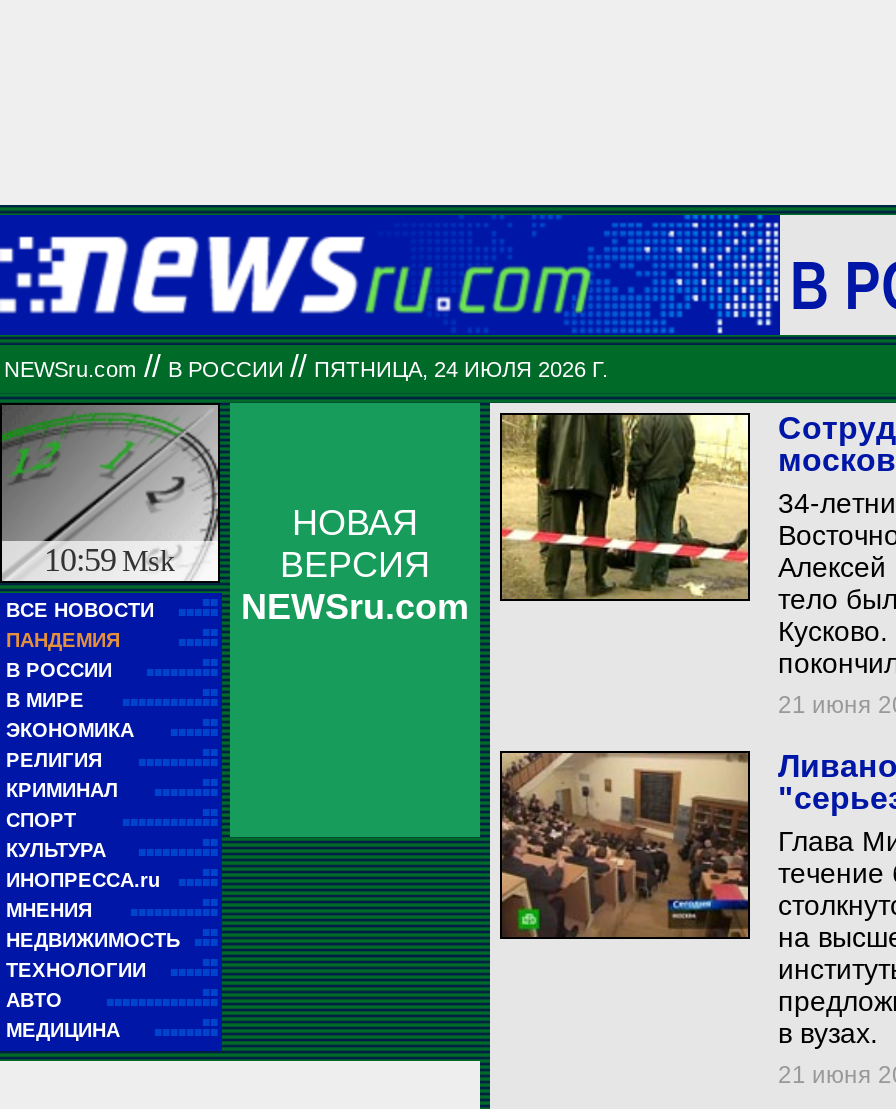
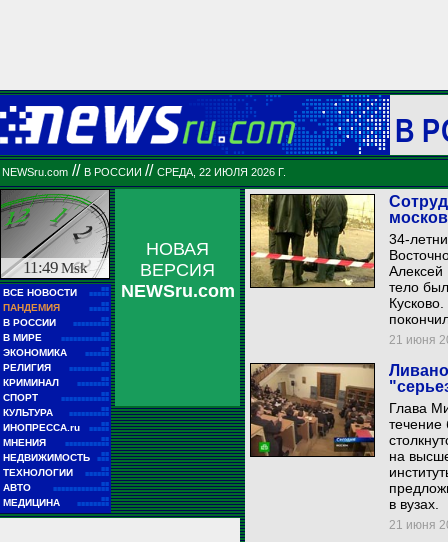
[4,349,608,383] NEWSru.com // В РОССИИ // ПЯТНИЦА, 24 ИЮЛЯ 2026 Г. -> [2,162,286,179] NEWSru.com // В РОССИИ // СРЕДА, 22 ИЮЛЯ 2026 Г.
[44,541,176,579] 10:59 Msk -> [22,258,87,277] 11:49 Msk

